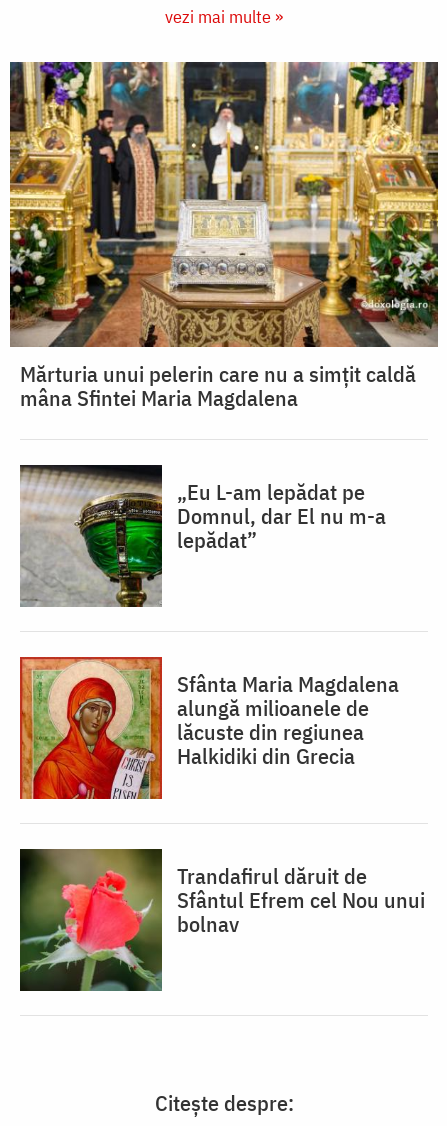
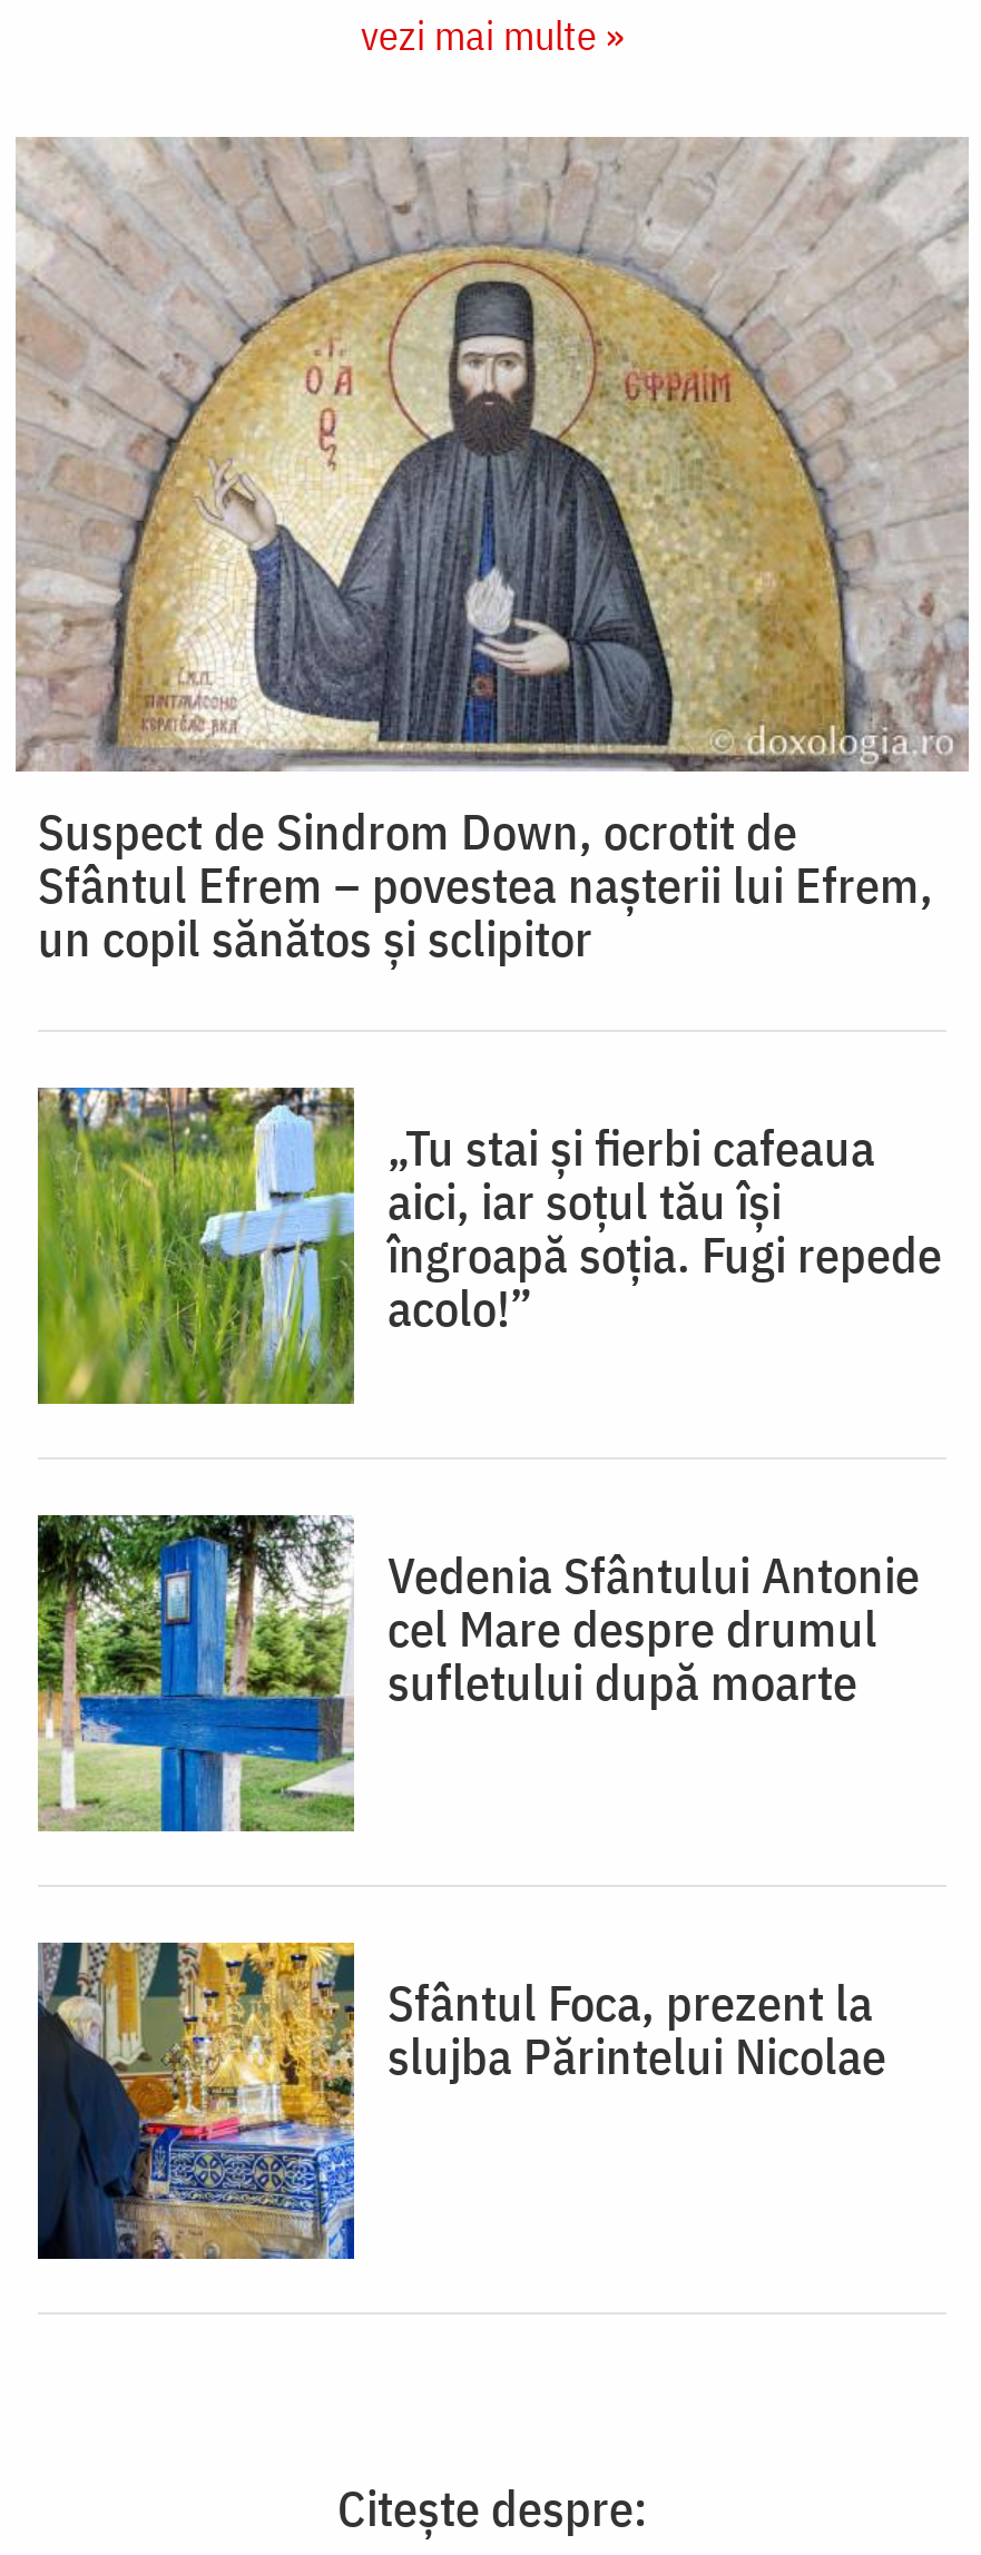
[9,61,438,412] [image] | Mărturia unui pelerin care nu a simțit caldă | mâna Sfintei Maria Magdalena -> [16,137,969,969] [image] | Suspect de Sindrom Down, ocrotit de | Sfântul Efrem – povestea nașterii lui Efrem, | un copil sănătos și sclipitor
[20,464,386,608] [image] | „Eu L-am lepădat pe | Domnul, dar El nu m-a | lepădat” -> [36,1085,942,1406] [image] | „Tu stai și fierbi cafeaua | aici, iar soțul tău își | îngroapă soția. Fugi repede | acolo!”
[19,656,399,800] [image] | Sfânta Maria Magdalena | alungă milioanele de | lăcuste din regiunea | Halkidiki din Grecia -> [36,1513,920,1834] [image] | Vedenia Sfântului Antonie | cel Mare despre drumul | sufletului după moarte
[20,848,425,992] [image] | Trandafirul dăruit de | Sfântul Efrem cel Nou unui | bolnav -> [36,1940,886,2261] [image] | Sfântul Foca, prezent la | slujba Părintelui Nicolae

